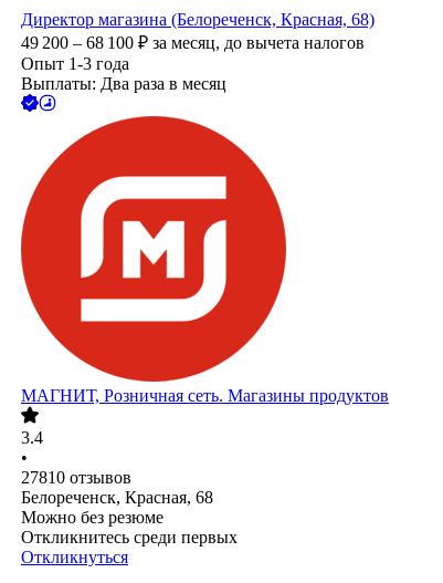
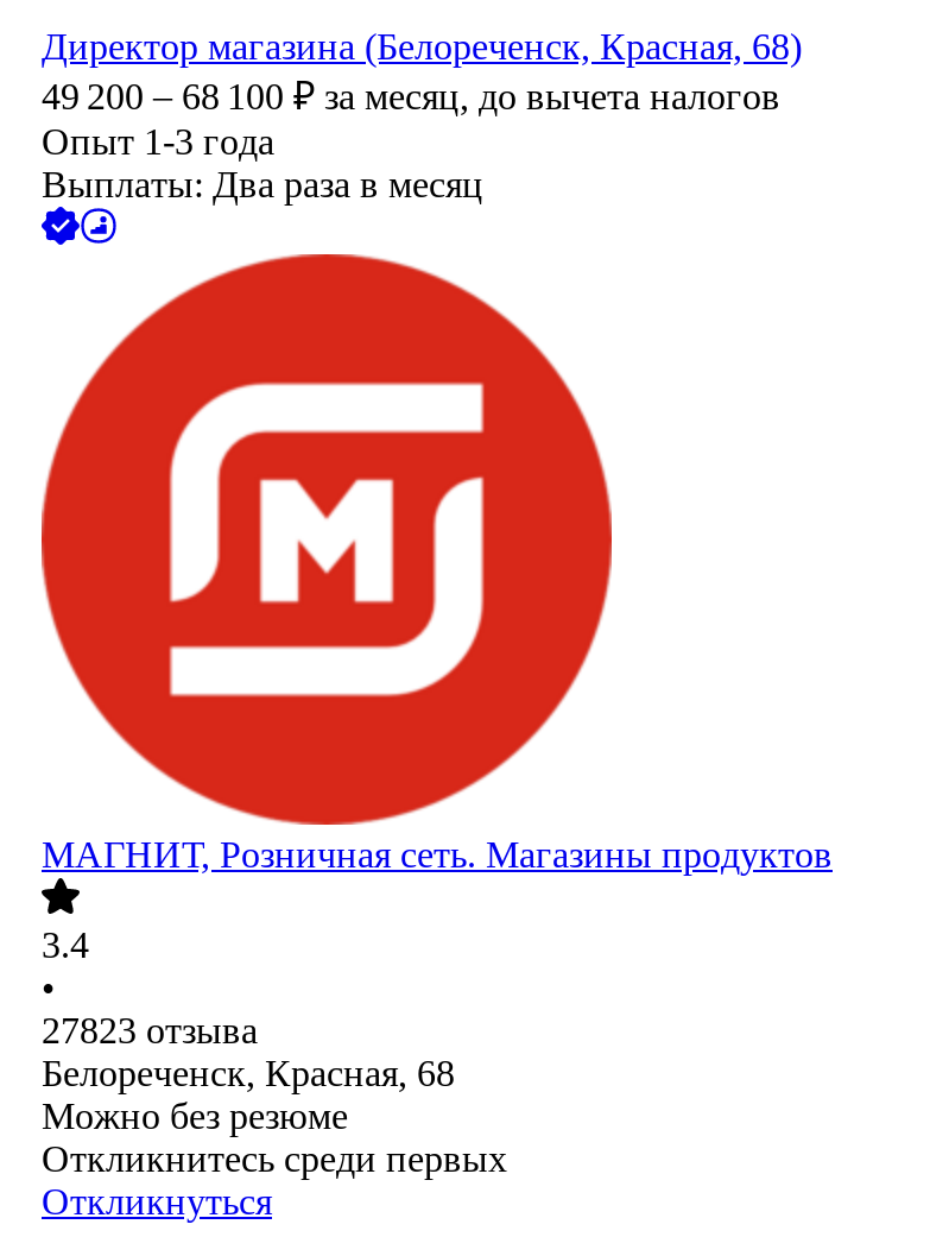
[21,468,131,487] 27810 отзывов -> [42,1011,258,1051] 27823 отзыва

